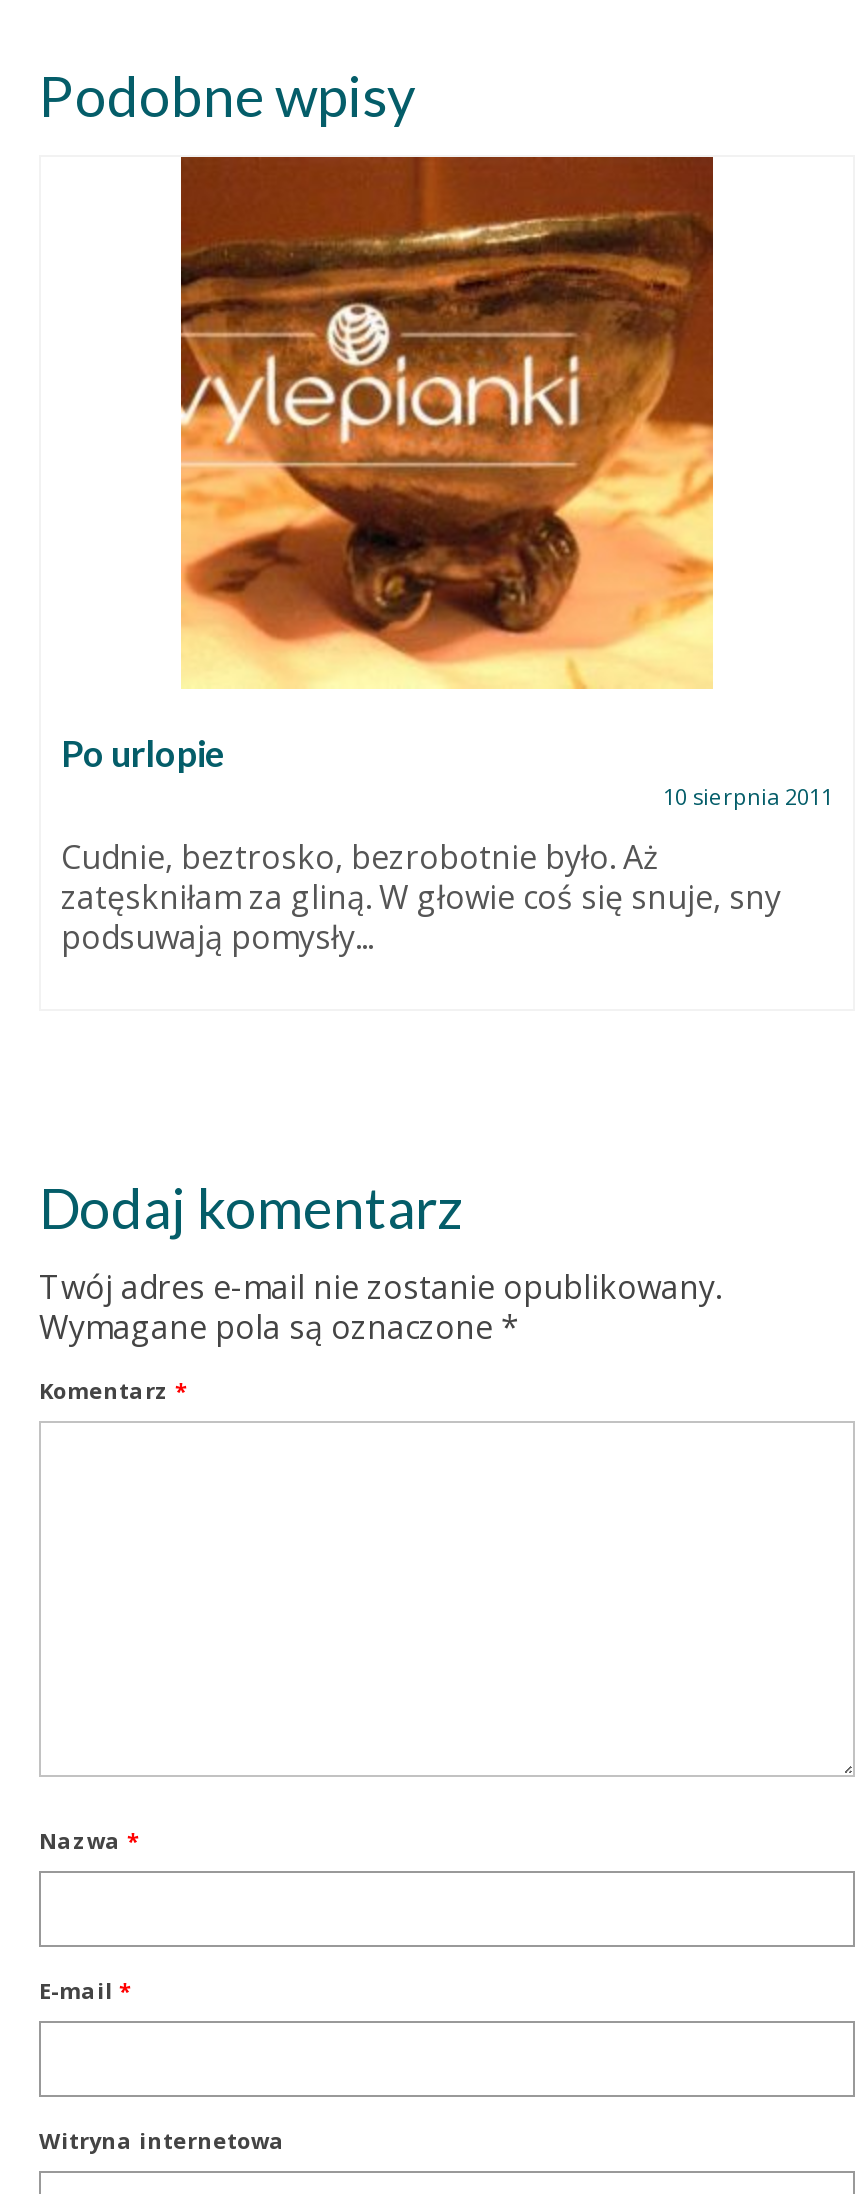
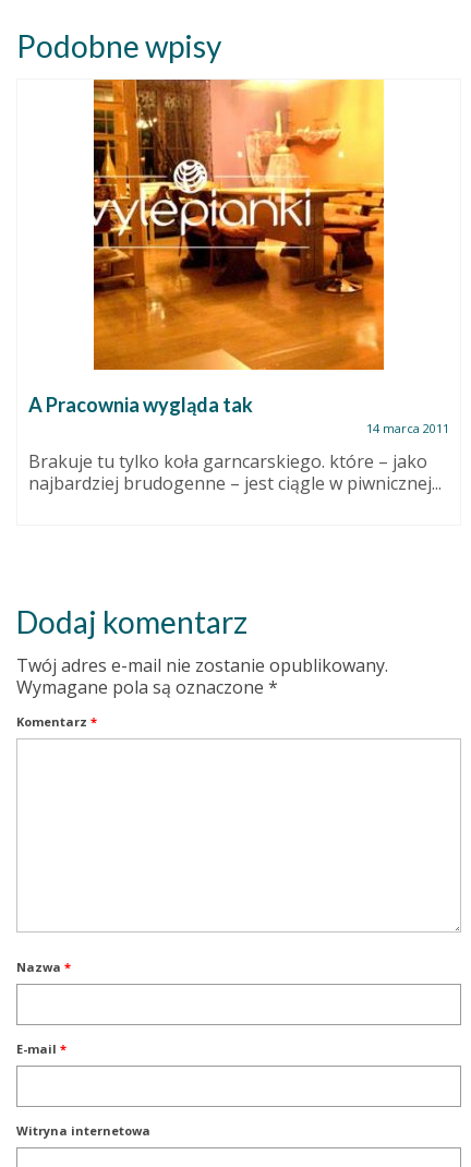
[61,155,833,811] [image] | Po urlopie | 10 sierpnia 2011 -> [28,79,449,436] [image] | A Pracownia wygląda tak | 14 marca 2011
[61,835,781,959] Cudnie, beztrosko, bezrobotnie było. Aż | zatęskniłam za gliną. W głowie coś się snuje, sny | podsuwają pomysły... -> [28,449,442,495] Brakuje tu tylko koła garncarskiego. które – jako | najbardziej brudogenne – jest ciągle w piwnicznej...

